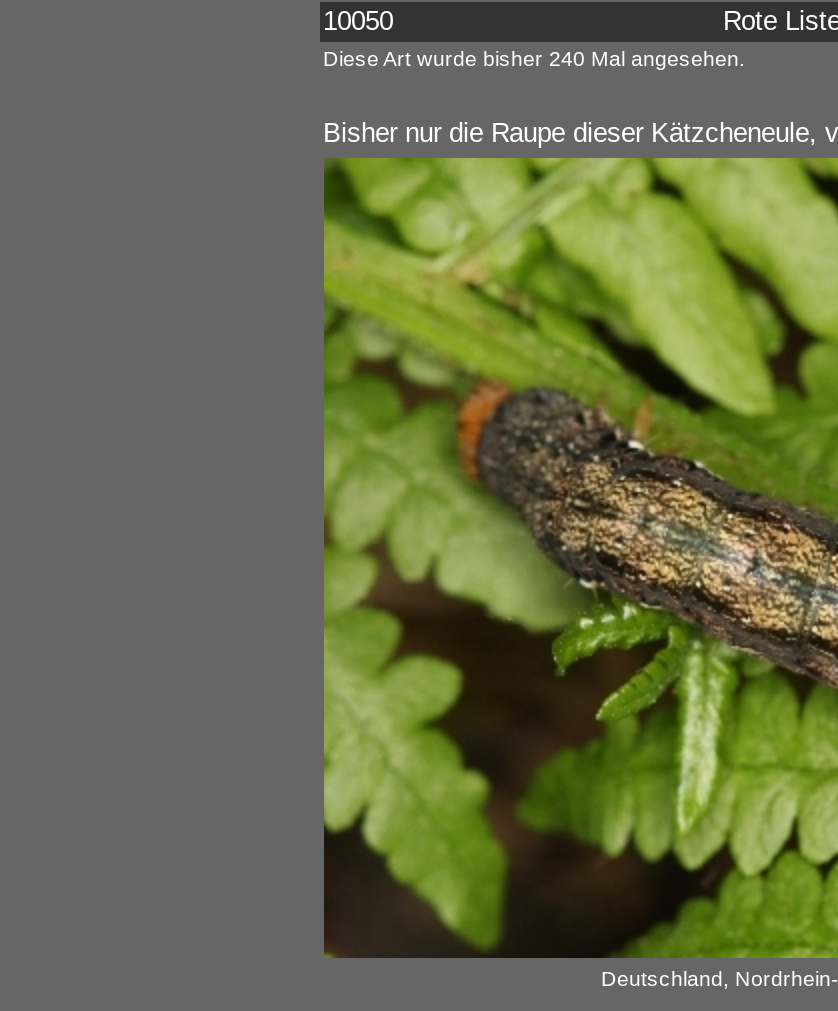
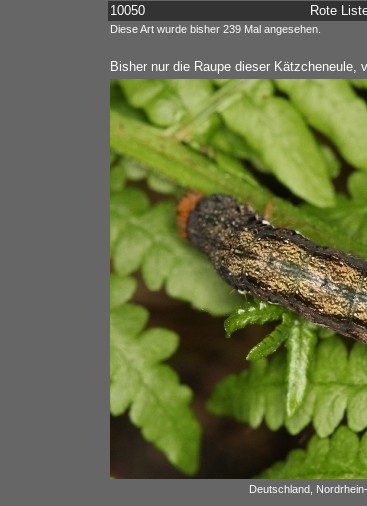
[323,46,745,70] Diese Art wurde bisher 240 Mal angesehen. -> [109,23,320,35] Diese Art wurde bisher 239 Mal angesehen.

